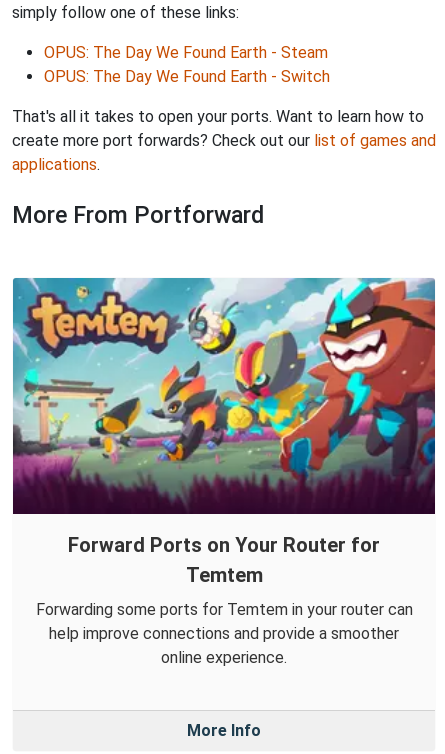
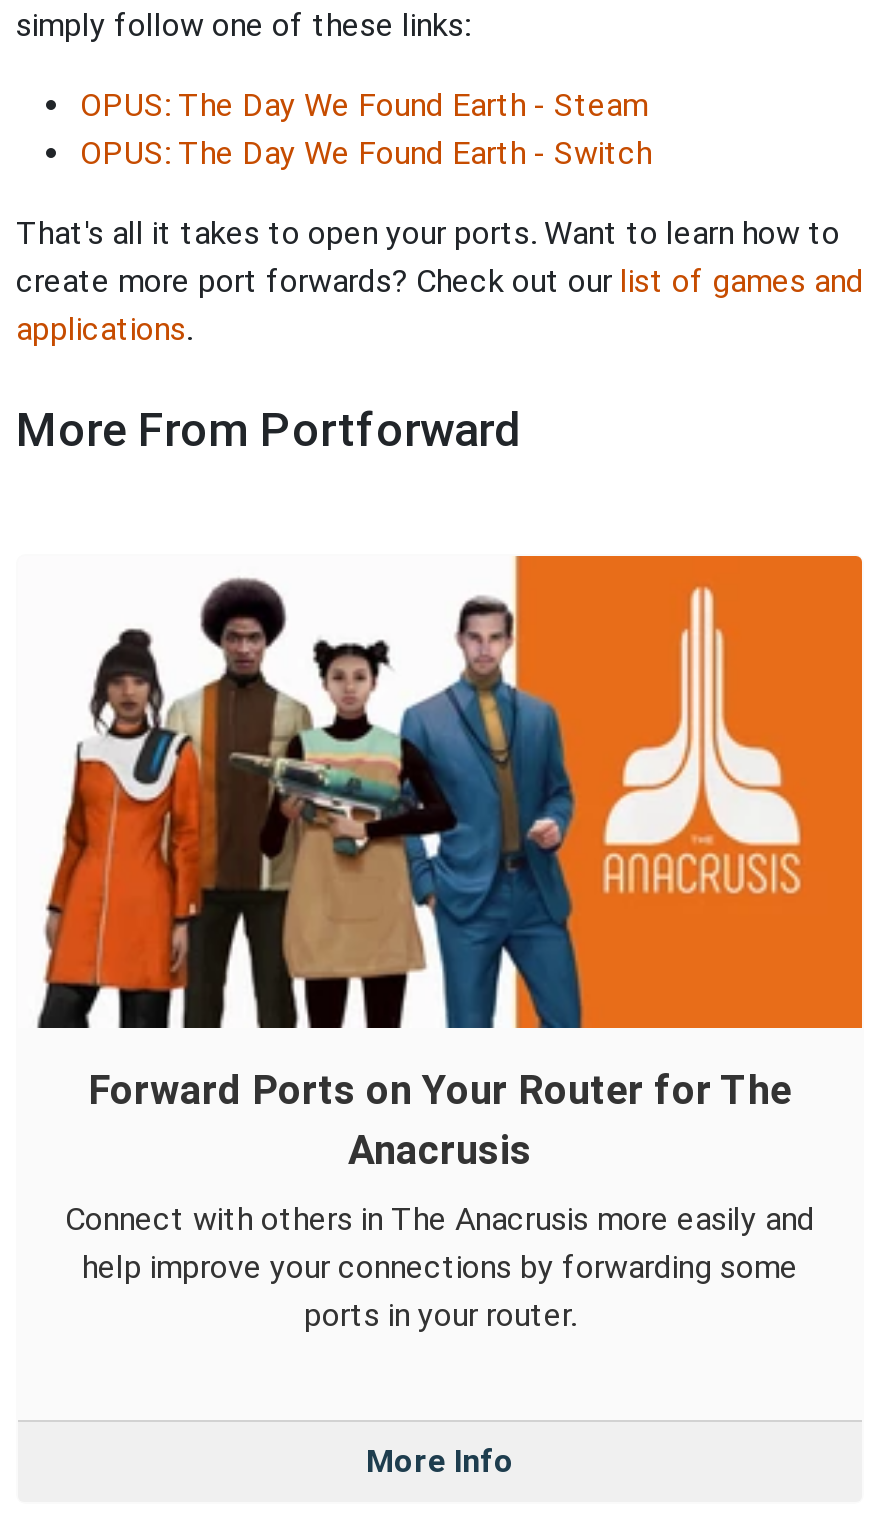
[12,277,436,587] [image] | Forward Ports on Your Router for | Temtem -> [18,554,864,1174] [image] | Forward Ports on Your Router for The | Anacrusis
[35,600,412,667] Forwarding some ports for Temtem in your router can | help improve connections and provide a smoother | online experience. -> [65,1200,815,1334] Connect with others in The Anacrusis more easily and | help improve your connections by forwarding some | ports in your router.

